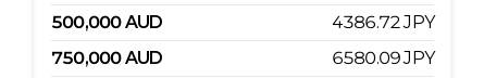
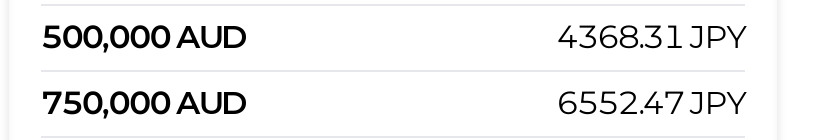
[332,12,434,32] 4386.72 JPY -> [557,18,745,56] 4368.31 JPY
[332,48,434,68] 6580.09 JPY -> [557,84,745,122] 6552.47 JPY

